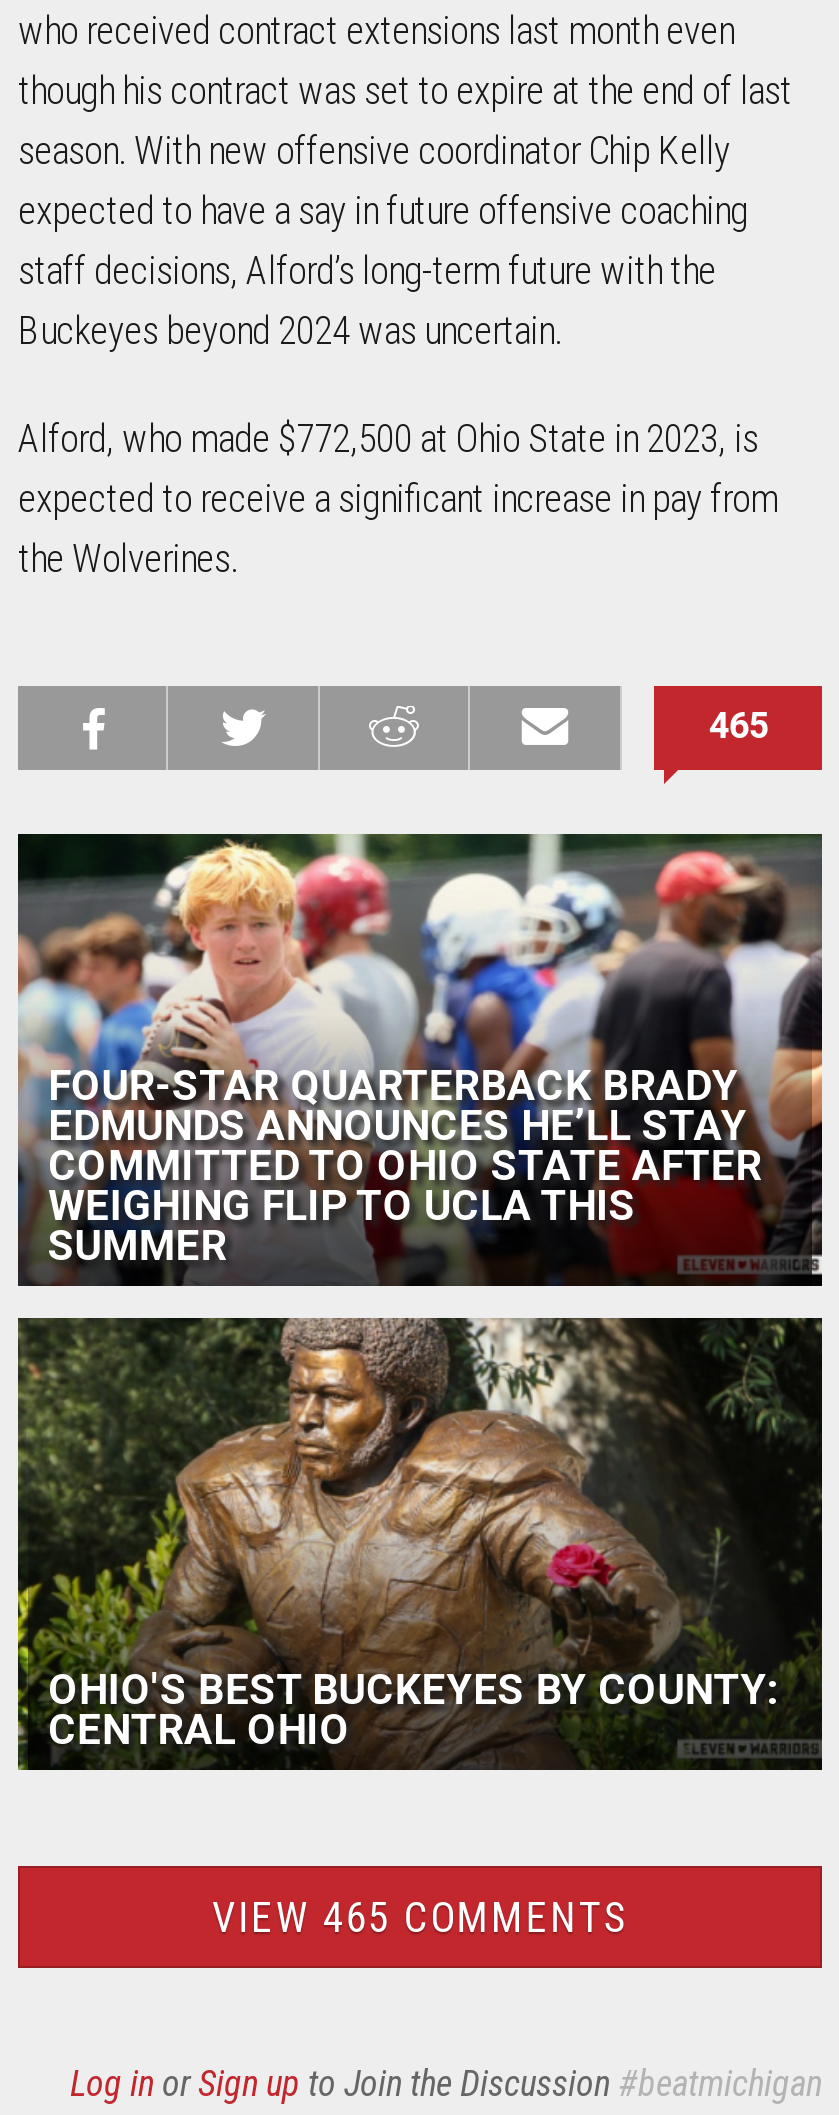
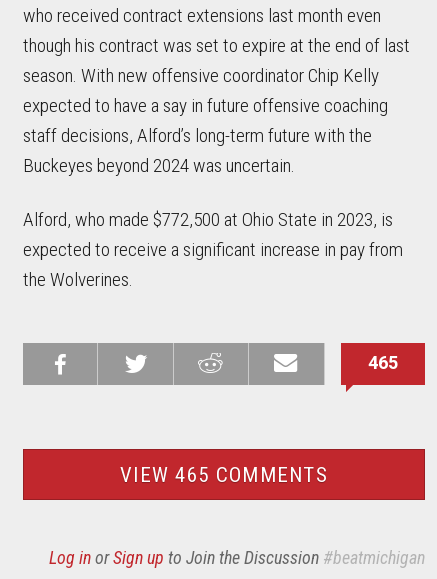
[16,832,824,1288] [image] | FOUR-STAR QUARTERBACK BRADY | EDMUNDS ANNOUNCES HE’LL STAY | COMMITTED TO OHIO STATE AFTER | WEIGHING FLIP TO UCLA THIS | SUMMER -> none
[16,1316,824,1772] [image] | OHIO'S BEST BUCKEYES BY COUNTY: | CENTRAL OHIO -> none

